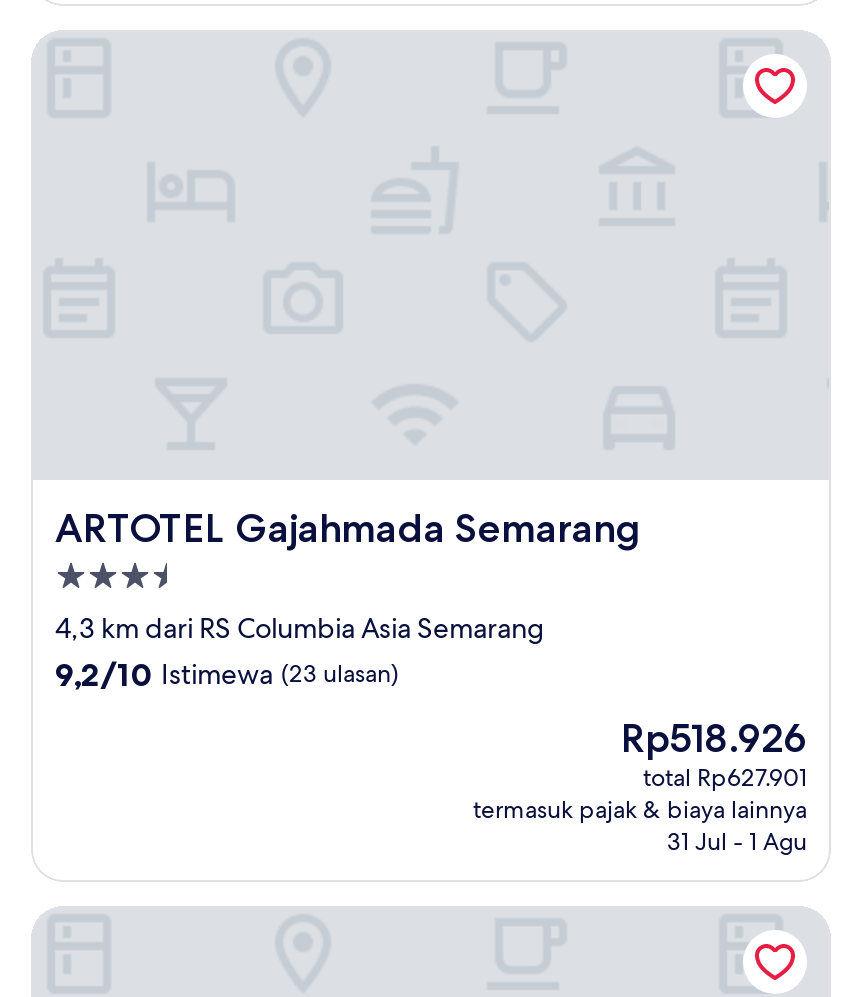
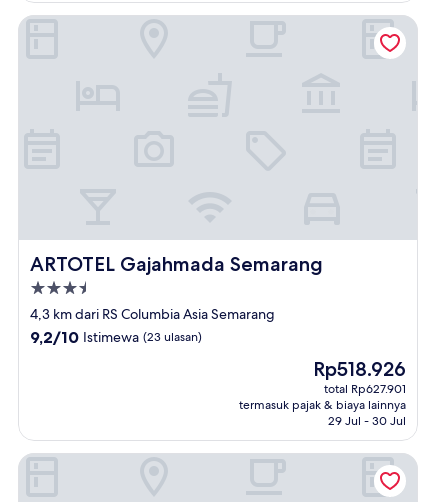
[667,826,807,858] 31 Jul - 1 Agu -> [328,413,406,429] 29 Jul - 30 Jul

